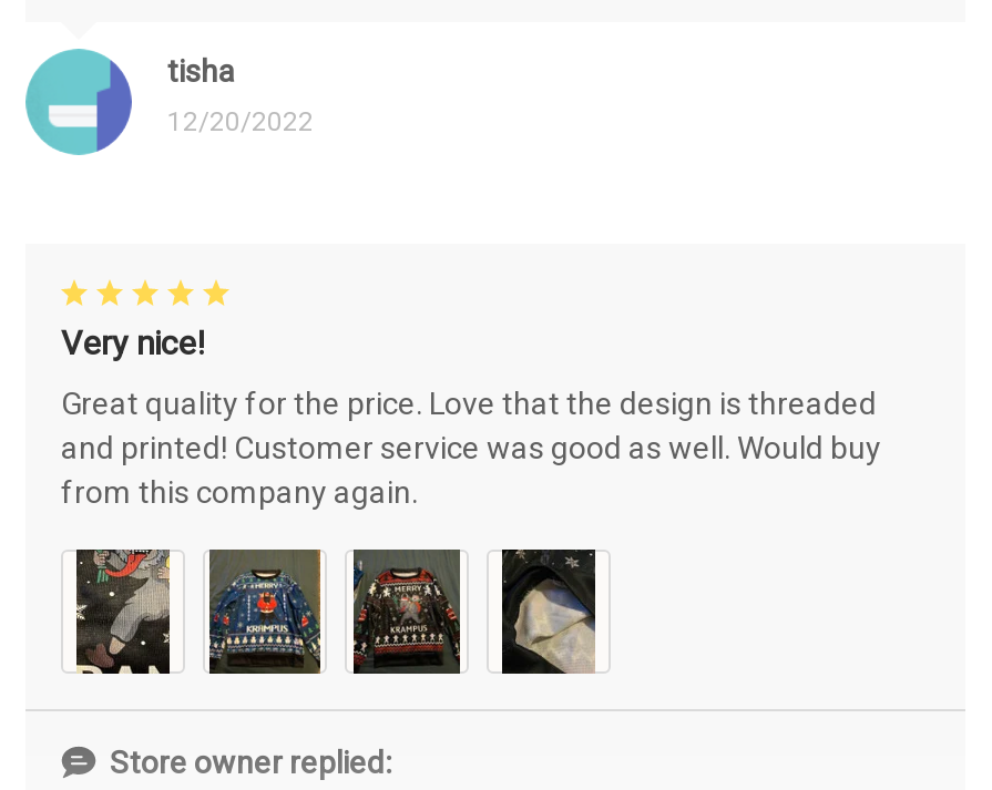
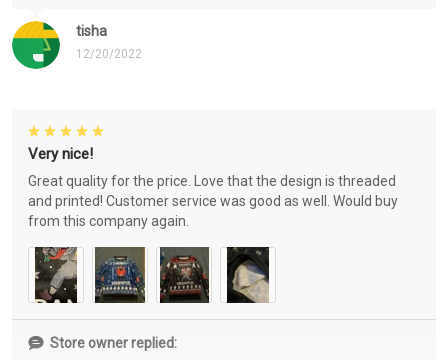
[25,47,134,157] [image] -> [11,20,61,70] [image]

